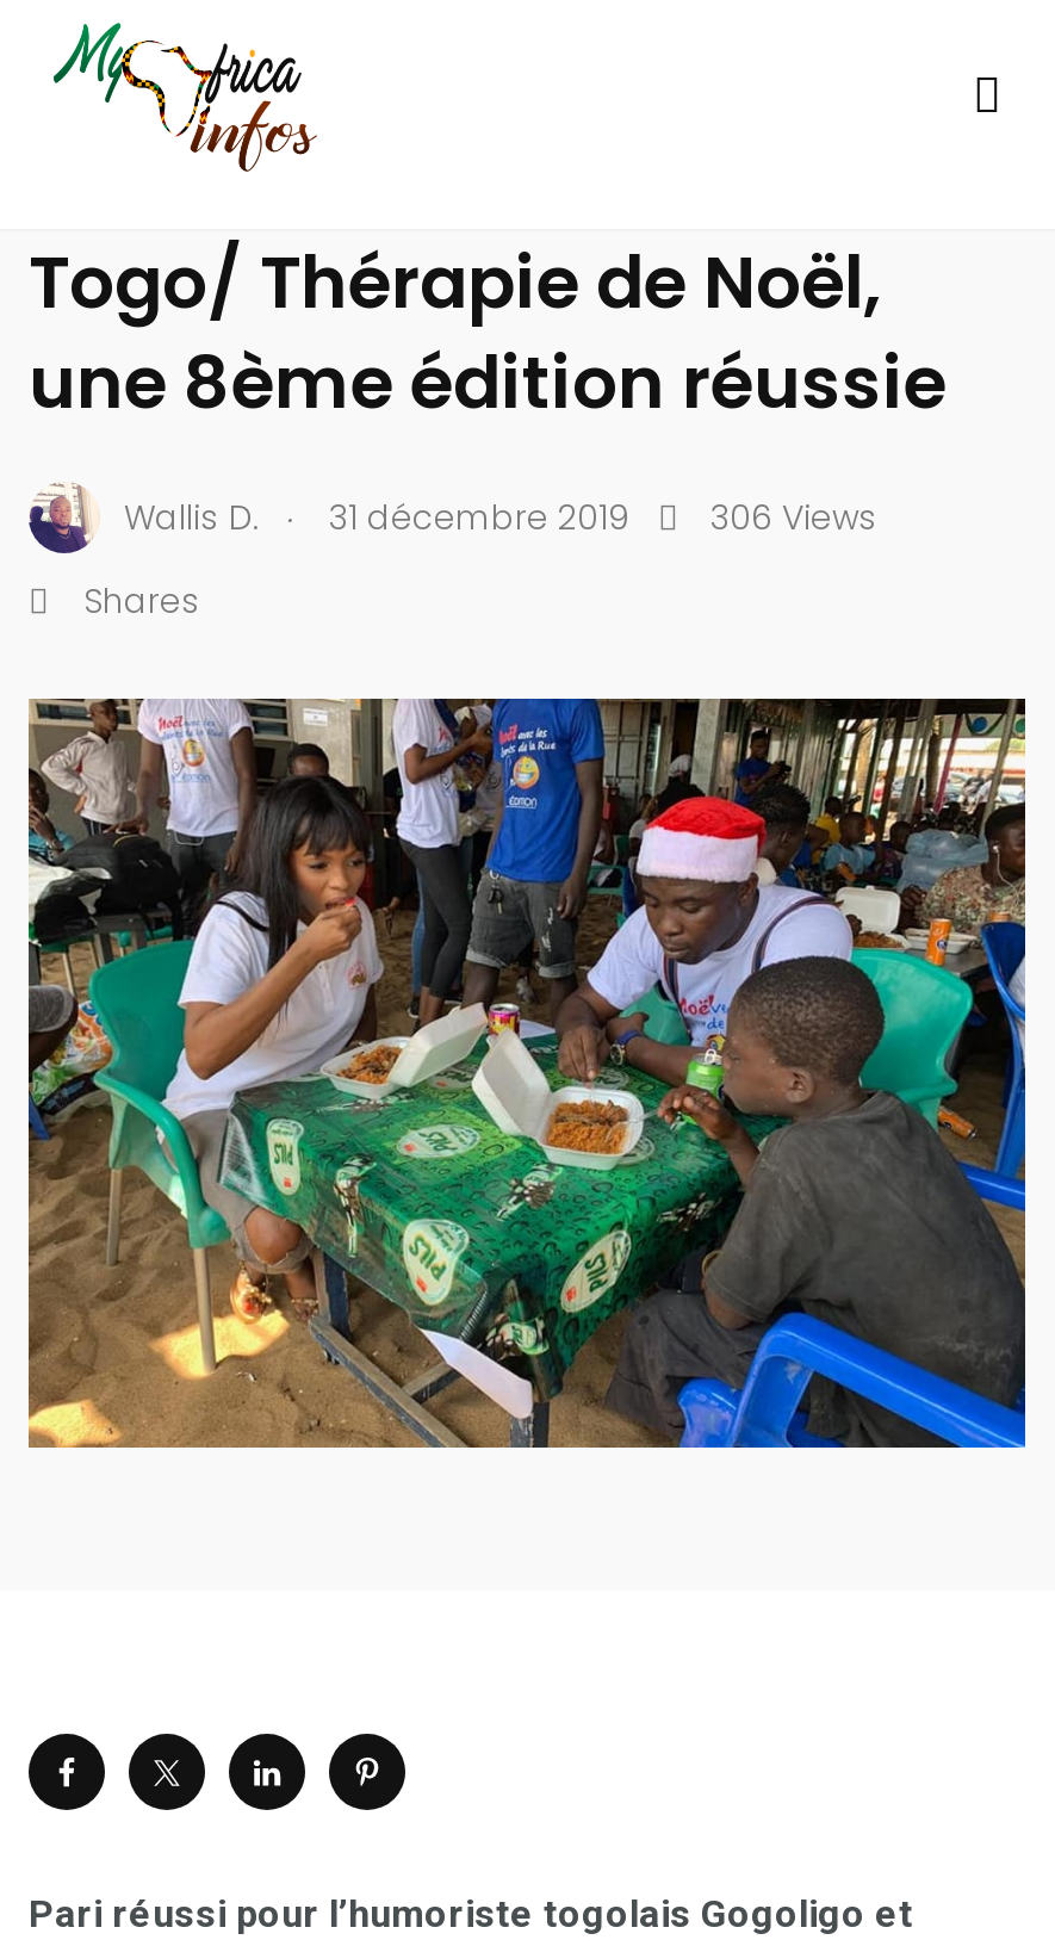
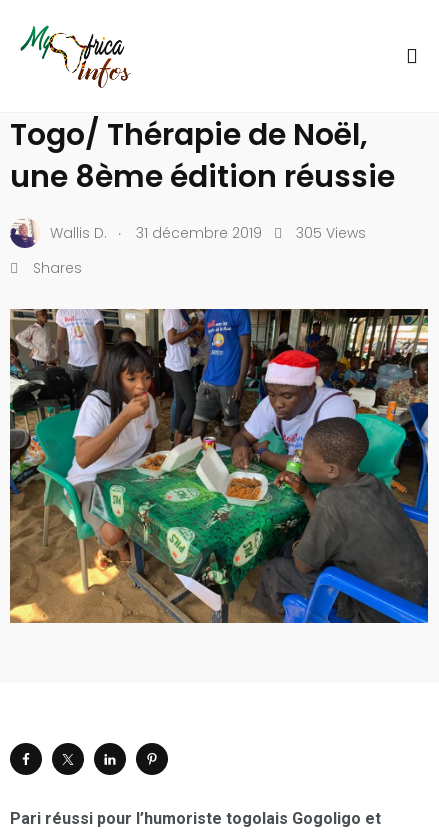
[124,485,877,540] Wallis D. . 31 décembre 2019 306 Views -> [50,219,366,242] Wallis D. . 31 décembre 2019 305 Views

